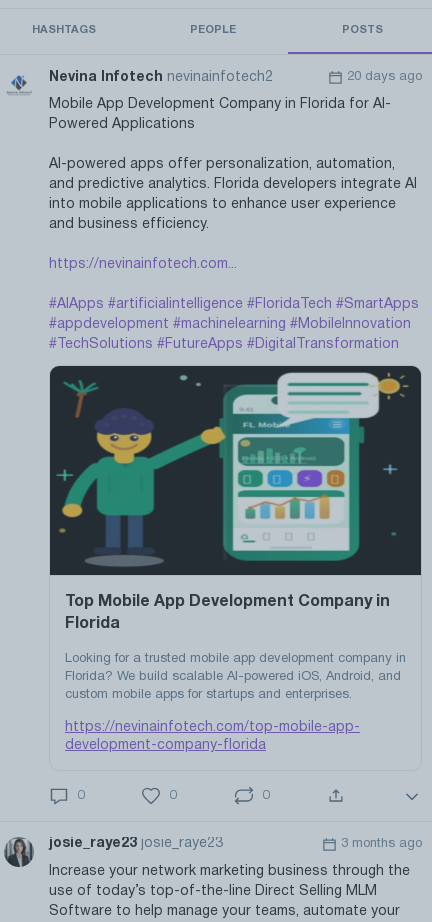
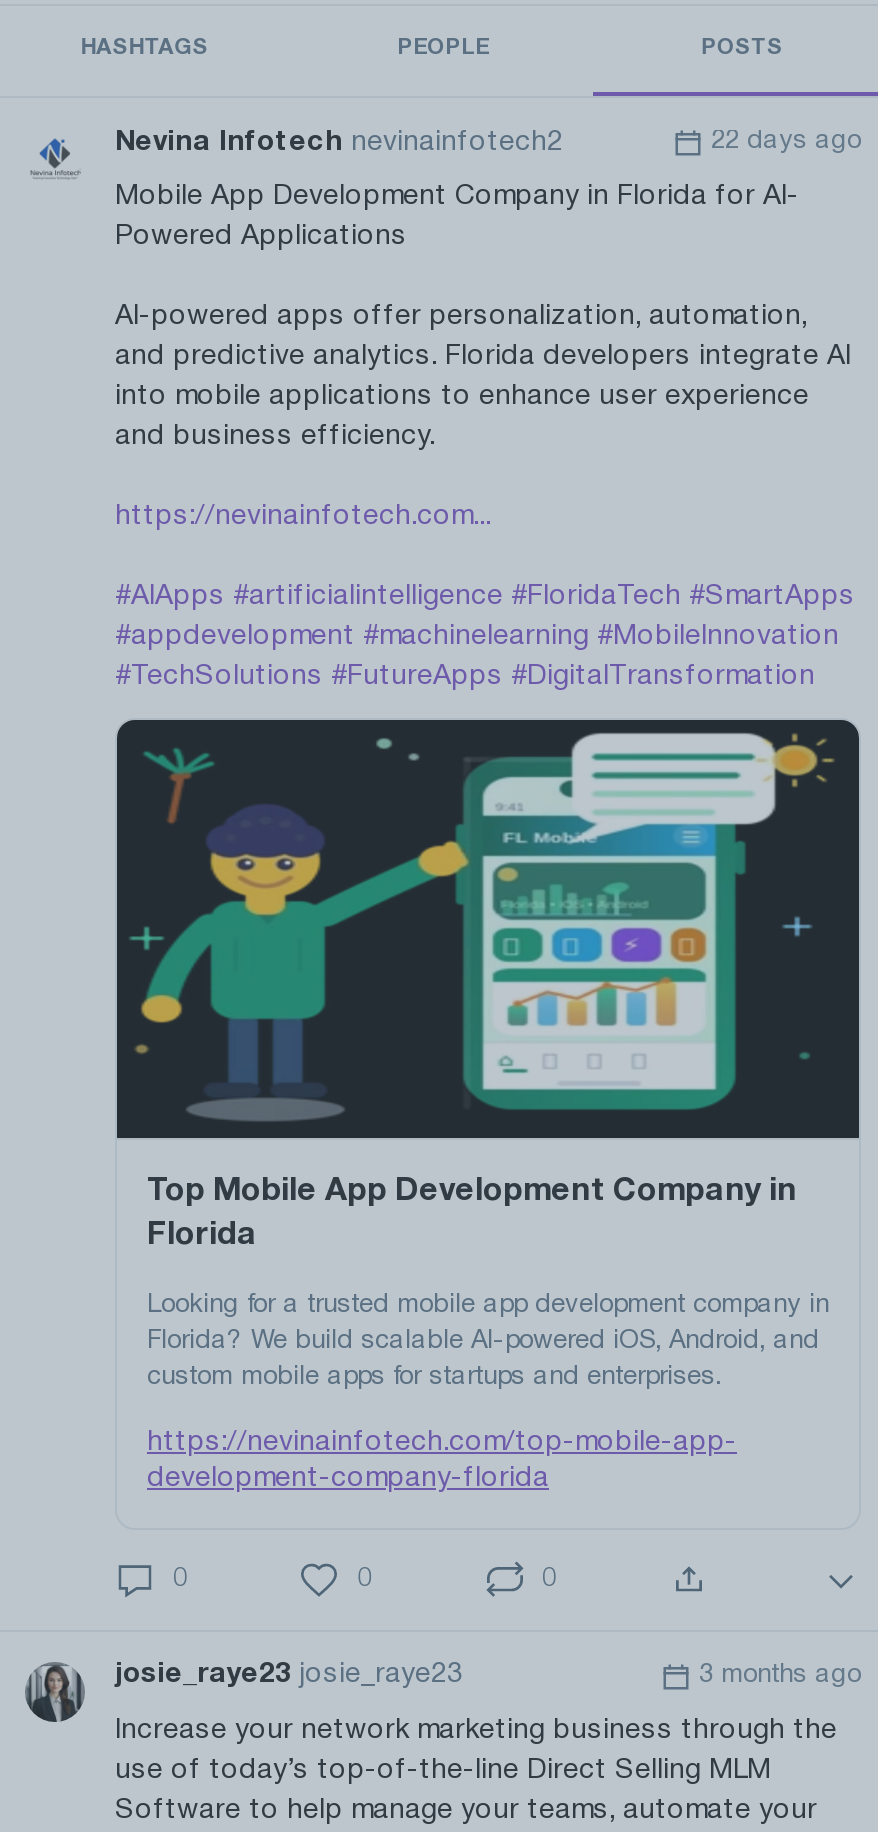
[347,71,422,83] 20 days ago -> [711,130,861,154] 22 days ago

